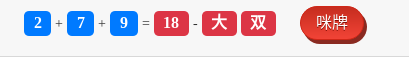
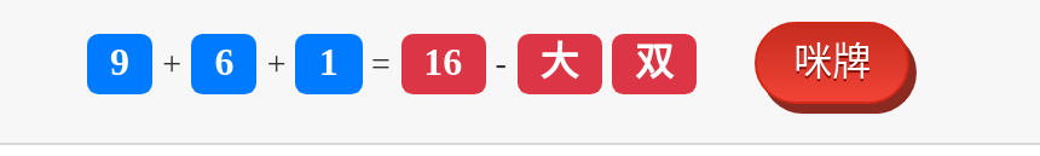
[33,14,41,31] 2 -> [110,41,129,82] 9
[77,14,85,31] 7 -> [215,41,234,82] 6
[120,14,128,31] 9 -> [319,41,338,82] 1
[163,14,179,31] 18 -> [423,41,462,82] 16

